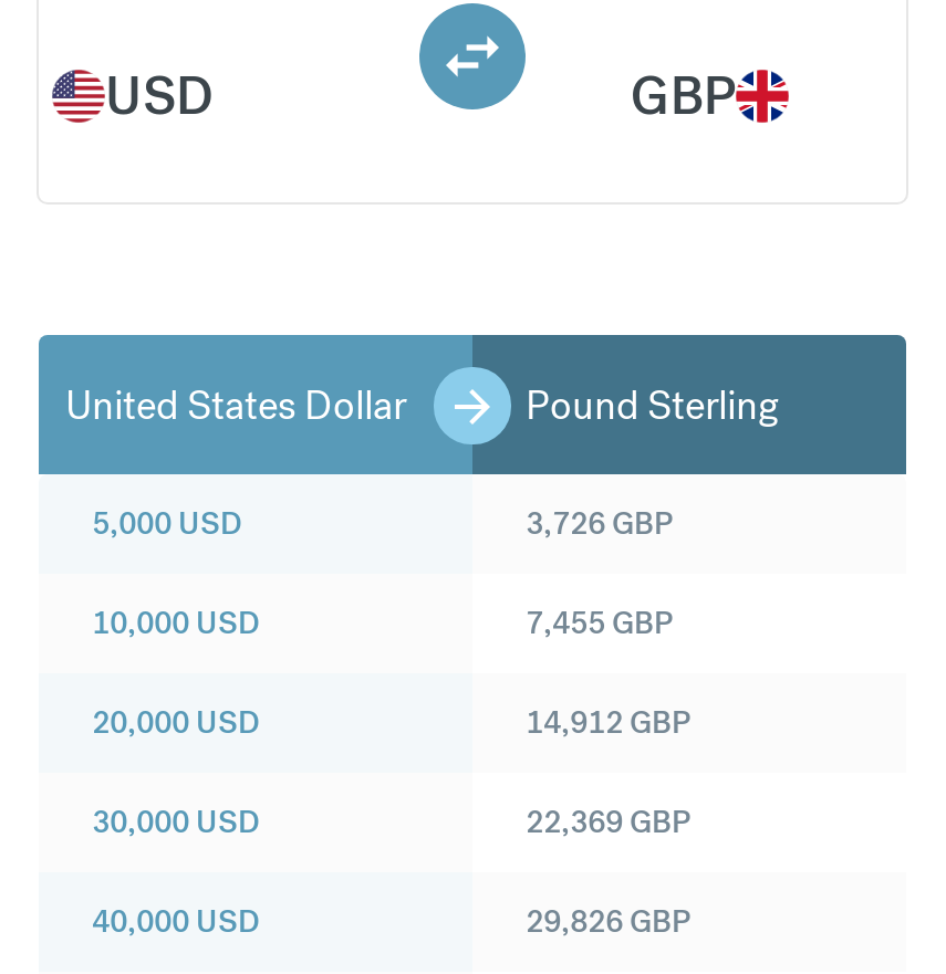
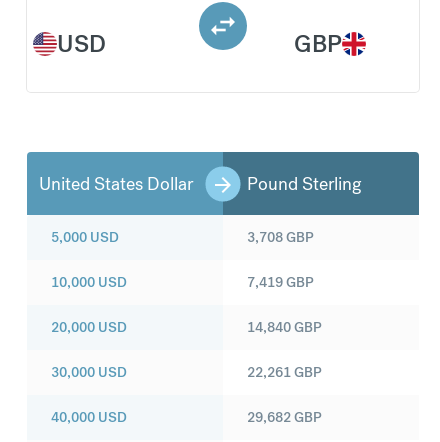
[526,503,674,543] 3,726 GBP -> [247,228,314,246] 3,708 GBP
[526,603,674,643] 7,455 GBP -> [247,273,314,291] 7,419 GBP
[526,702,692,742] 14,912 GBP -> [247,318,322,336] 14,840 GBP
[526,802,692,842] 22,369 GBP -> [247,363,322,381] 22,261 GBP
[526,901,692,941] 29,826 GBP -> [247,408,322,426] 29,682 GBP

